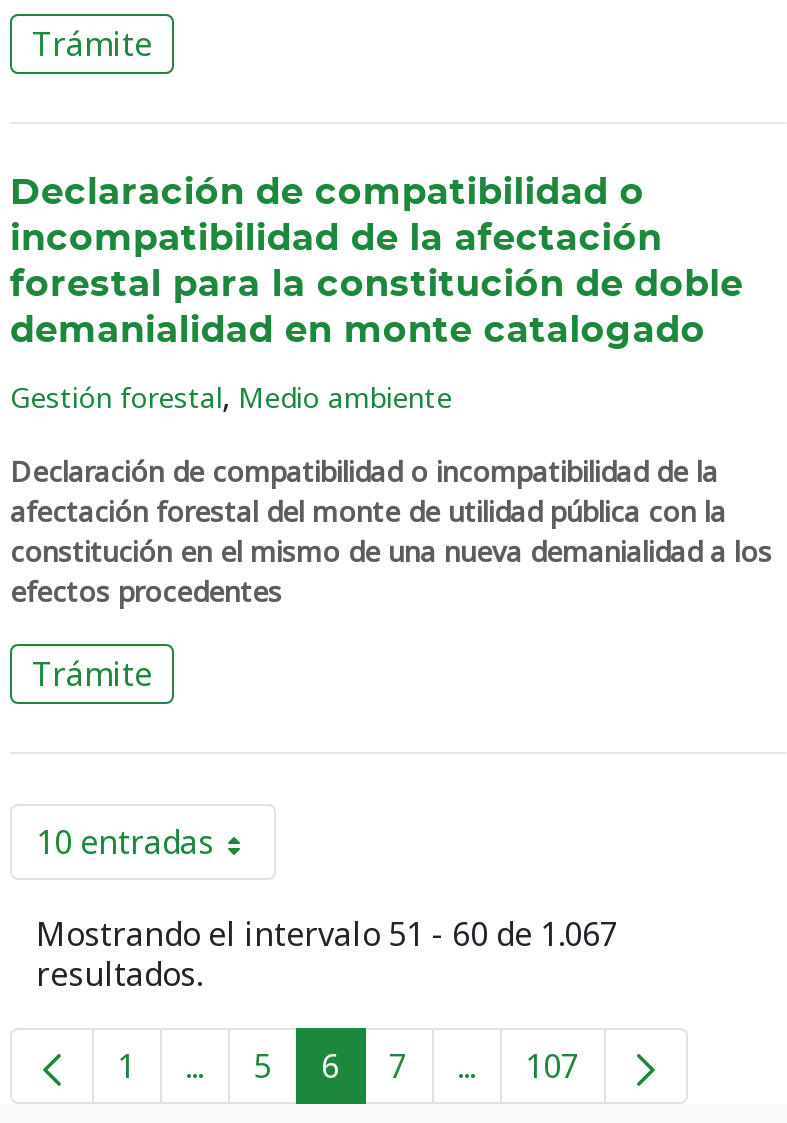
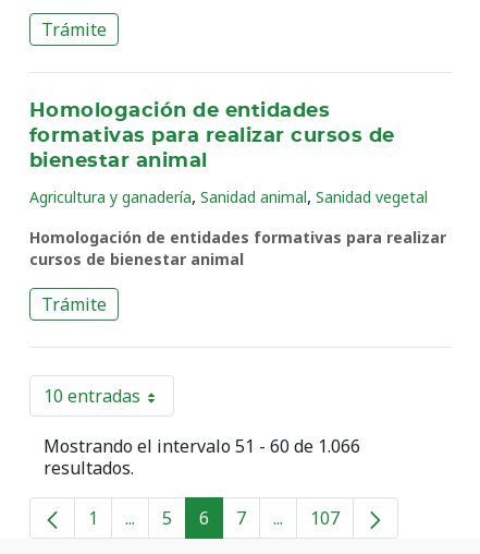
[10,176,743,350] Declaración de compatibilidad o | incompatibilidad de la afectación | forestal para la constitución de doble | demanialidad en monte catalogado -> [29,101,395,171] Homologación de entidades | formativas para realizar cursos de | bienestar animal
[10,374,452,418] Gestión forestal, Medio ambiente -> [29,184,428,208] Agricultura y ganadería, Sanidad animal, Sanidad vegetal
[10,452,772,610] Declaración de compatibilidad o incompatibilidad de la | afectación forestal del monte de utilidad pública con la | constitución en el mismo de una nueva demanialidad a los | efectos procedentes -> [29,227,446,269] Homologación de entidades formativas para realizar | cursos de bienestar animal
[36,912,618,956] Mostrando el intervalo 51 - 60 de 1.067 -> [44,434,360,458] Mostrando el intervalo 51 - 60 de 1.066

